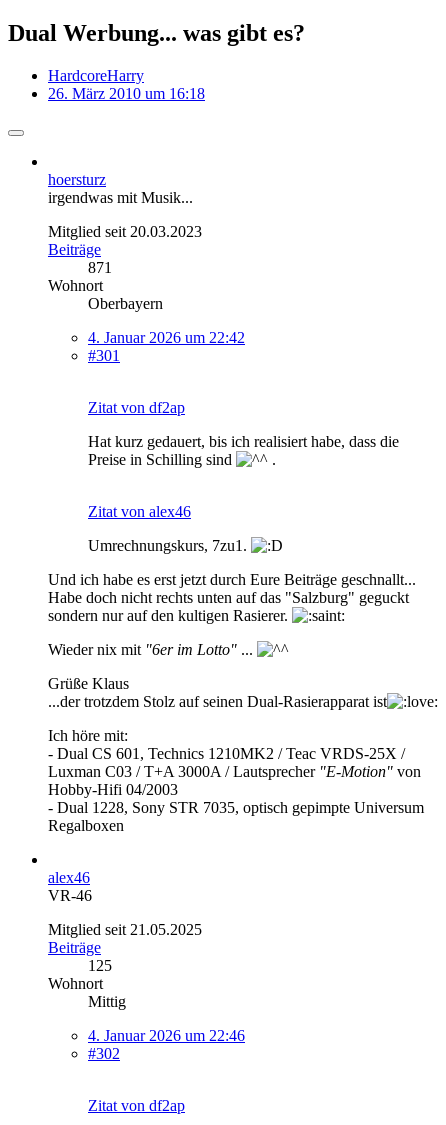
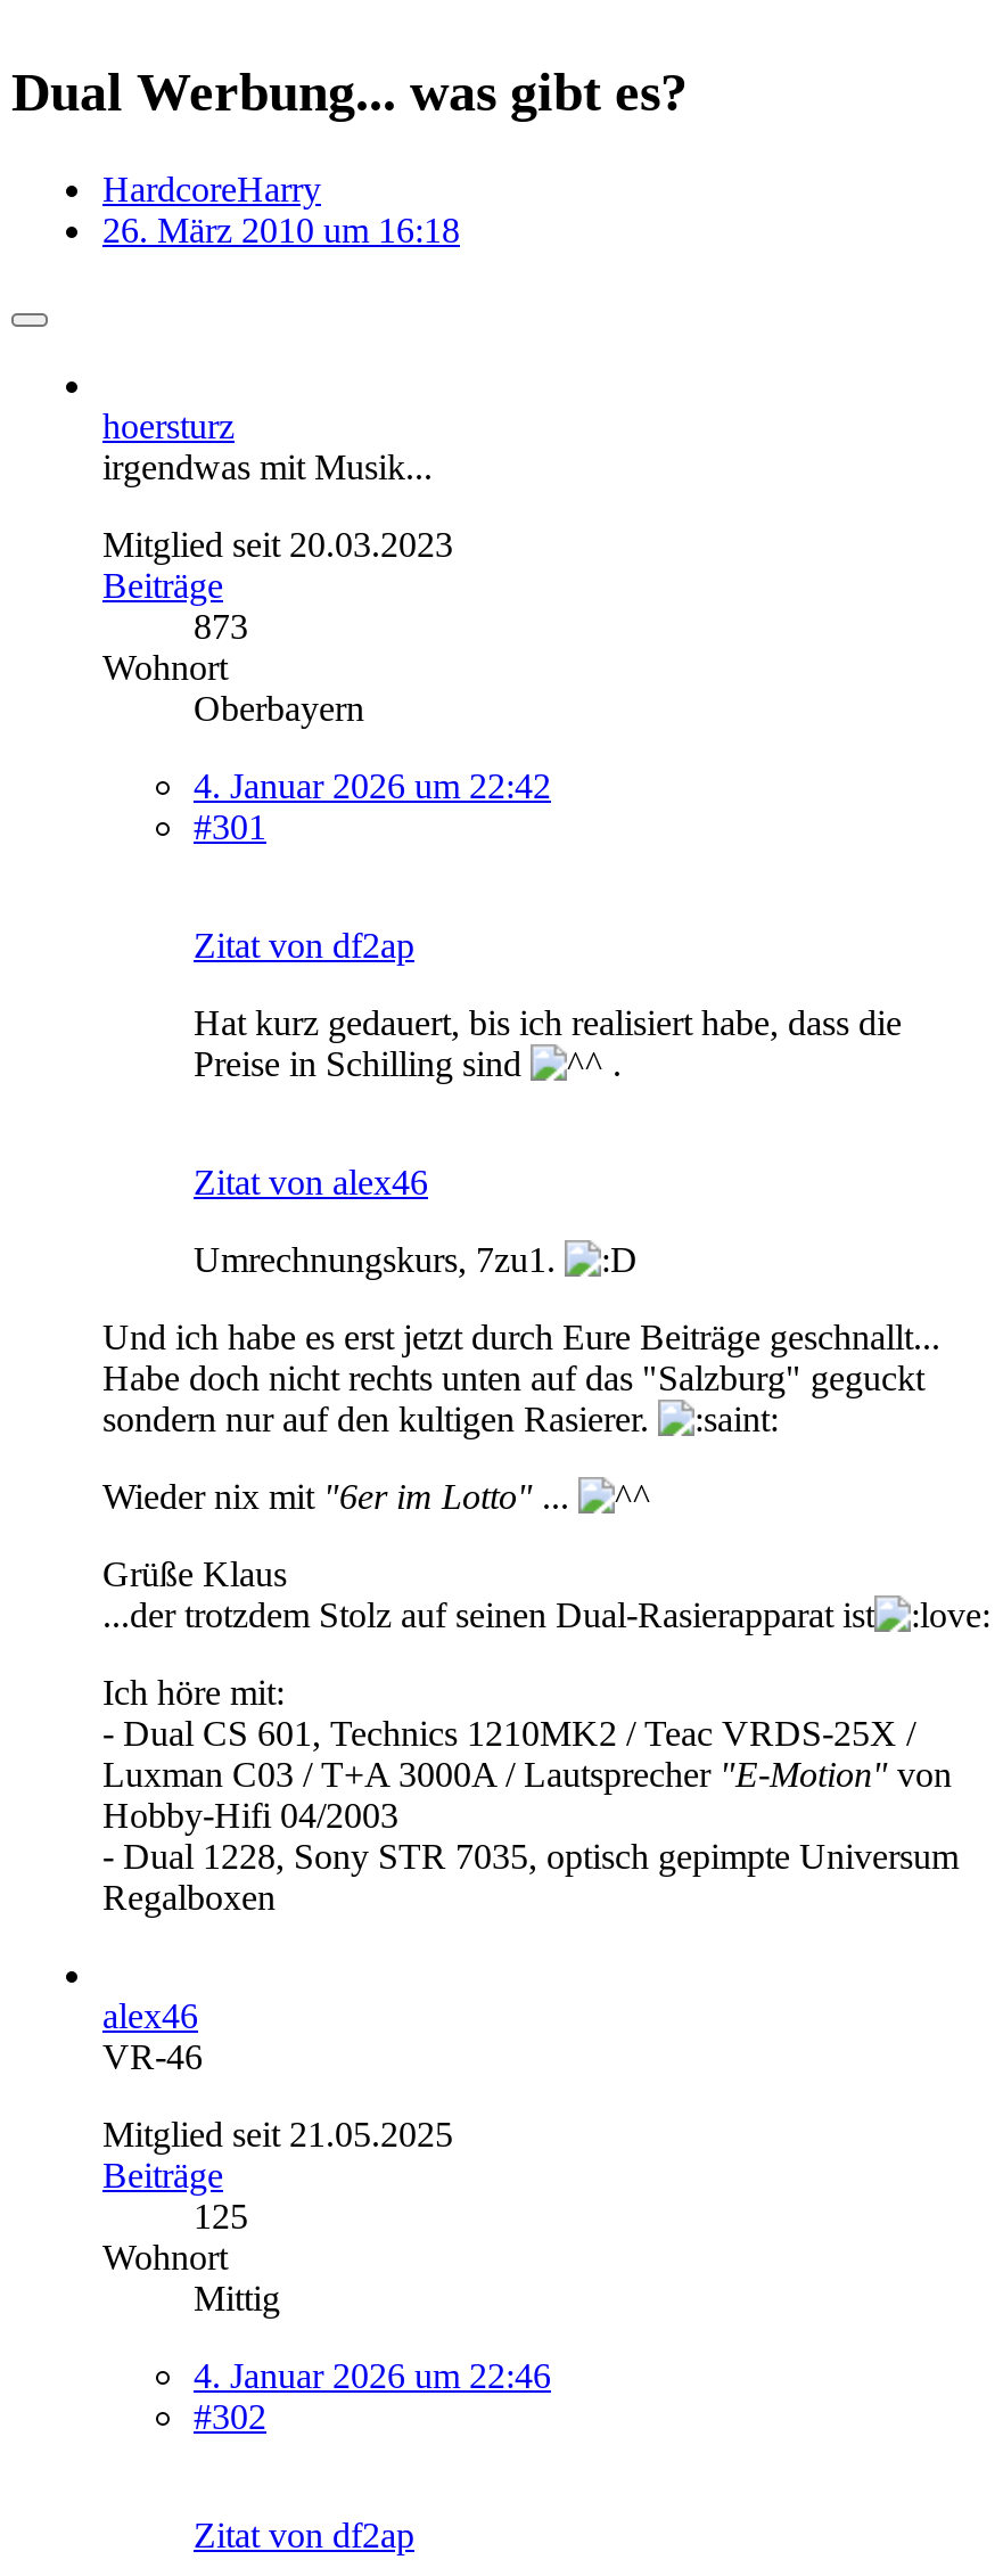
[88,259,112,276] 871 -> [194,607,248,645] 873

